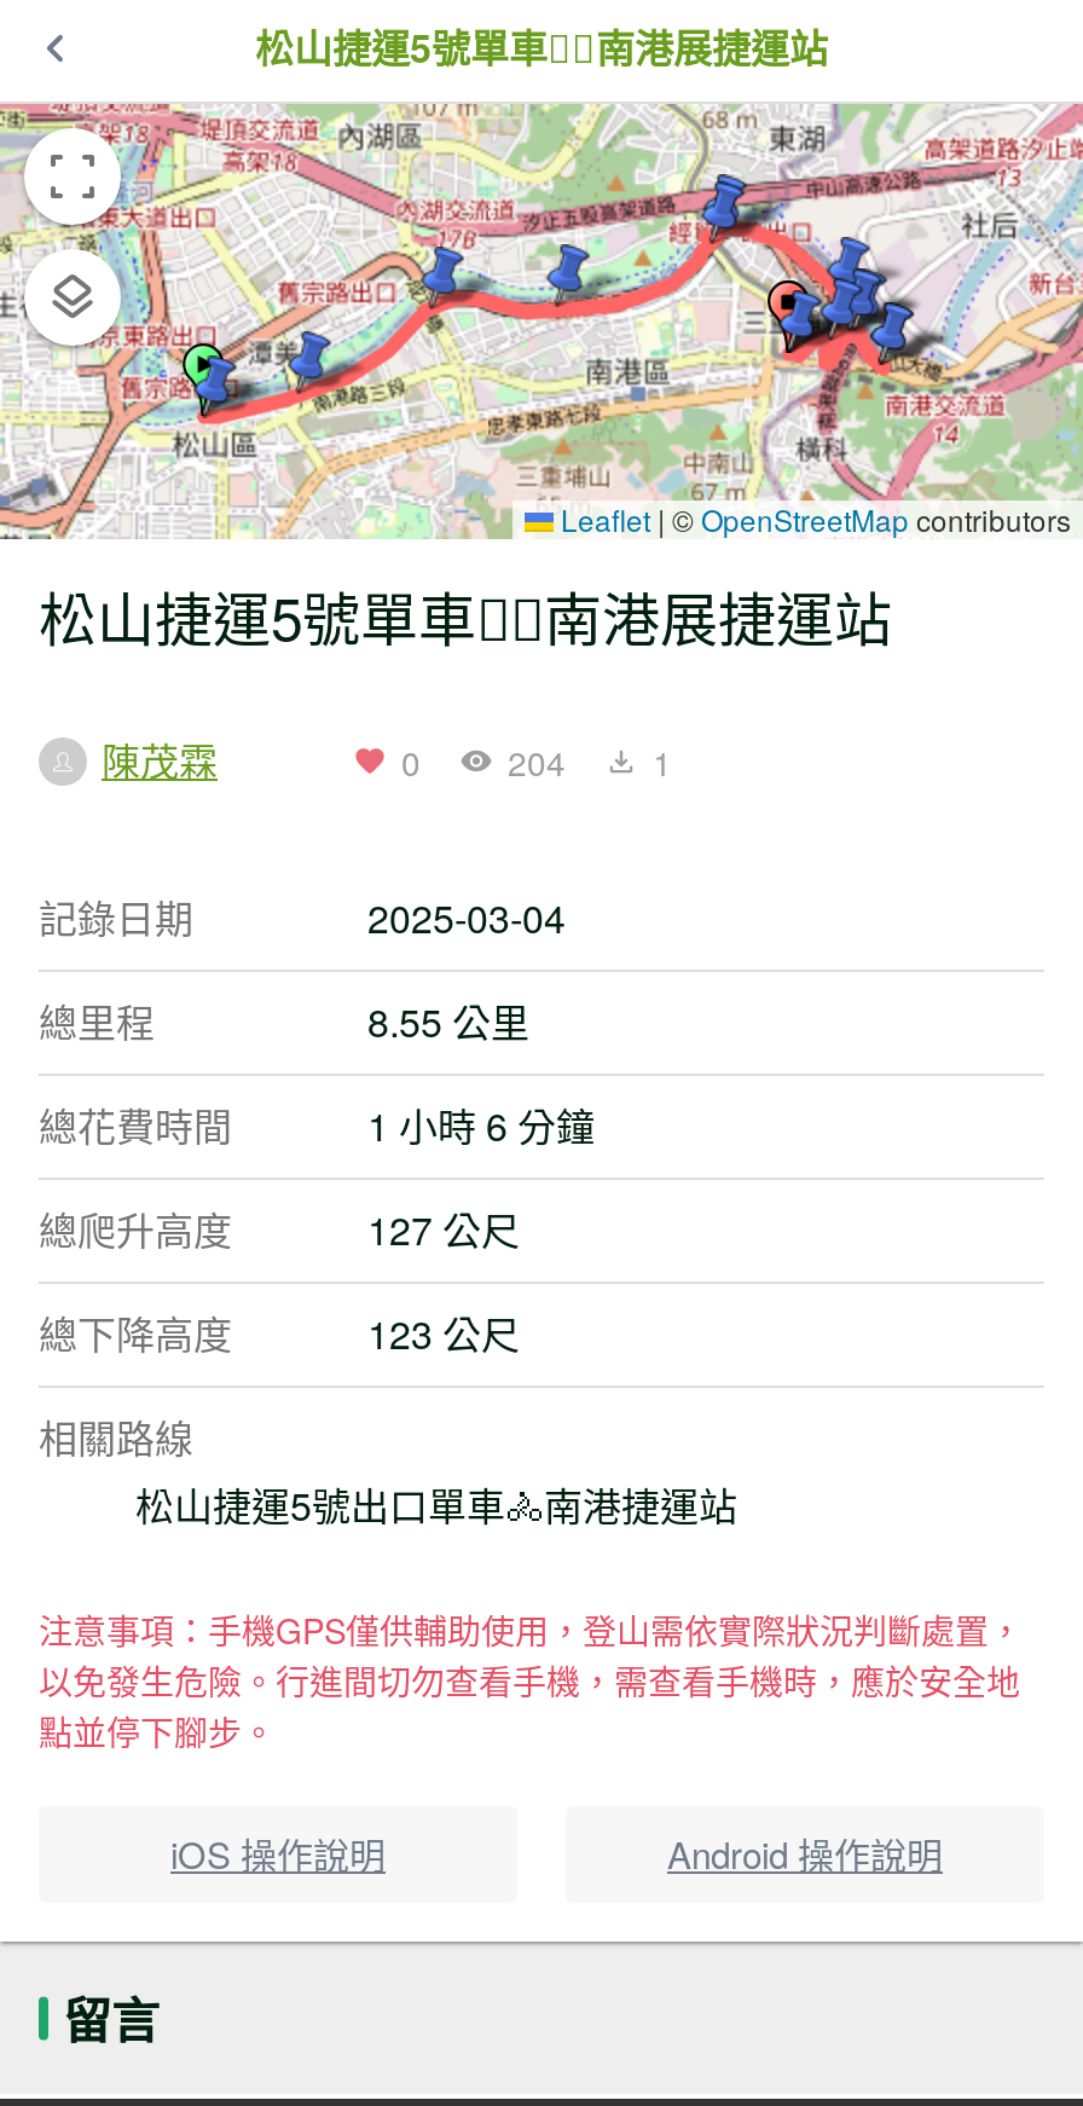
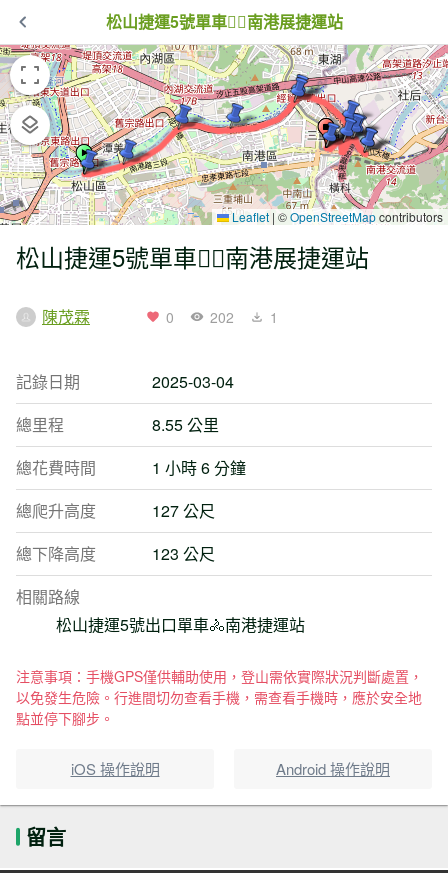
[401,737,672,786] 0 204 1 -> [166,307,278,327] 0 202 1

